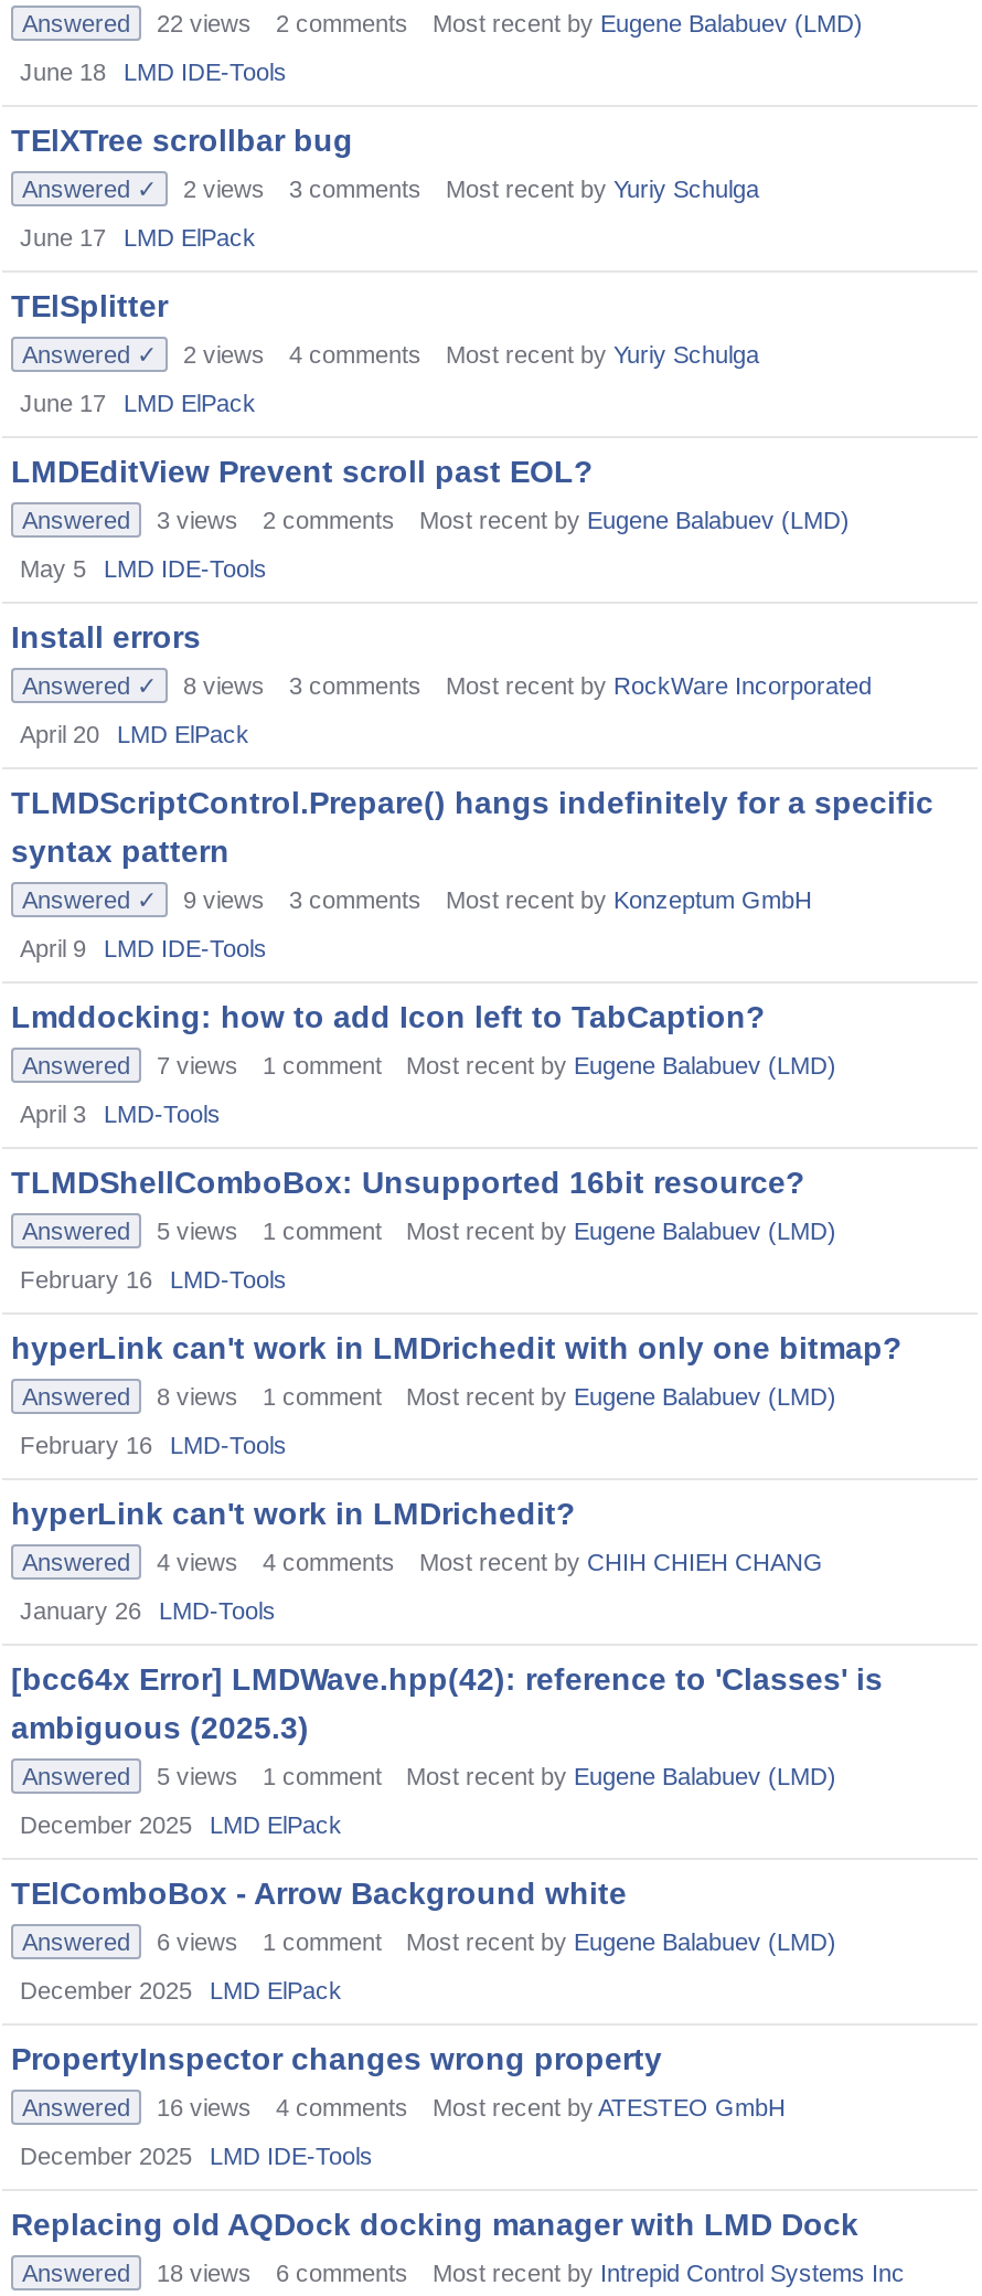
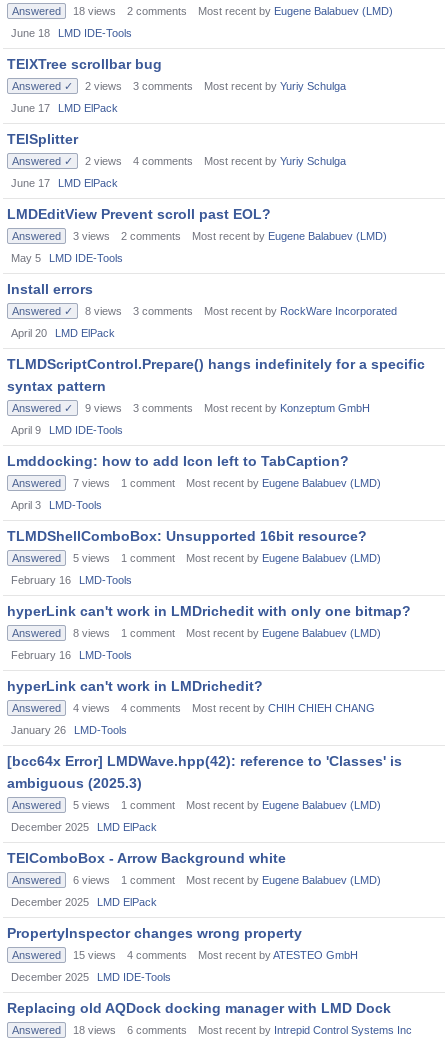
[22,10,863,36] Answered 22 views 2 comments Most recent by Eugene Balabuev (LMD) -> [12,5,393,17] Answered 18 views 2 comments Most recent by Eugene Balabuev (LMD)
[22,2094,786,2120] Answered 16 views 4 comments Most recent by ATESTEO GmbH -> [12,949,358,961] Answered 15 views 4 comments Most recent by ATESTEO GmbH

